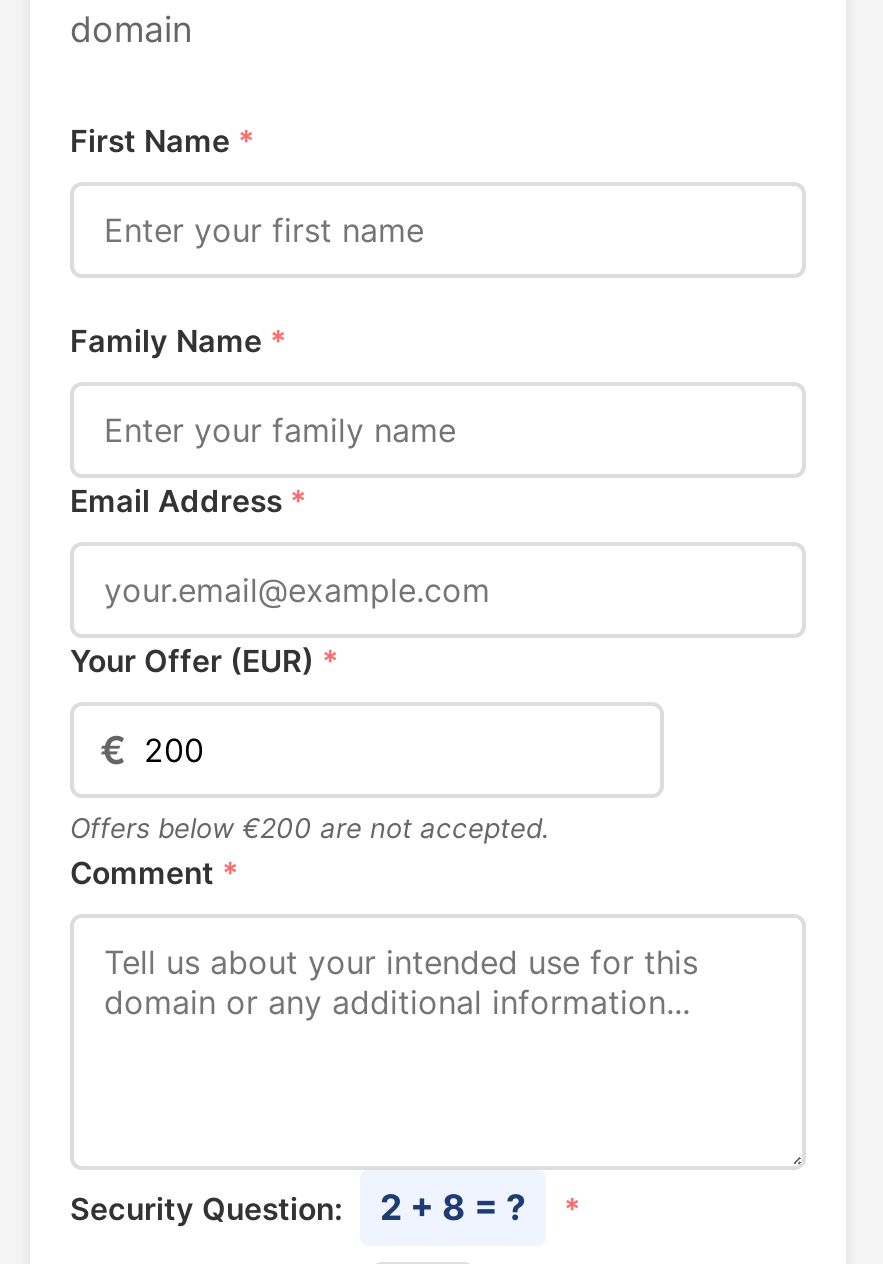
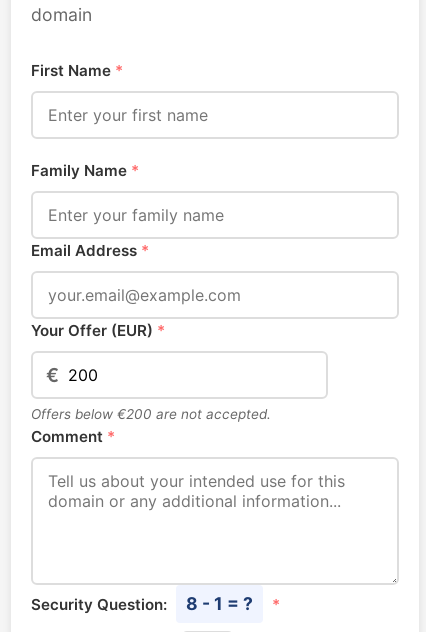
[380,1186,526,1228] 2 + 8 = ? -> [186,593,253,614] 8 - 1 = ?

